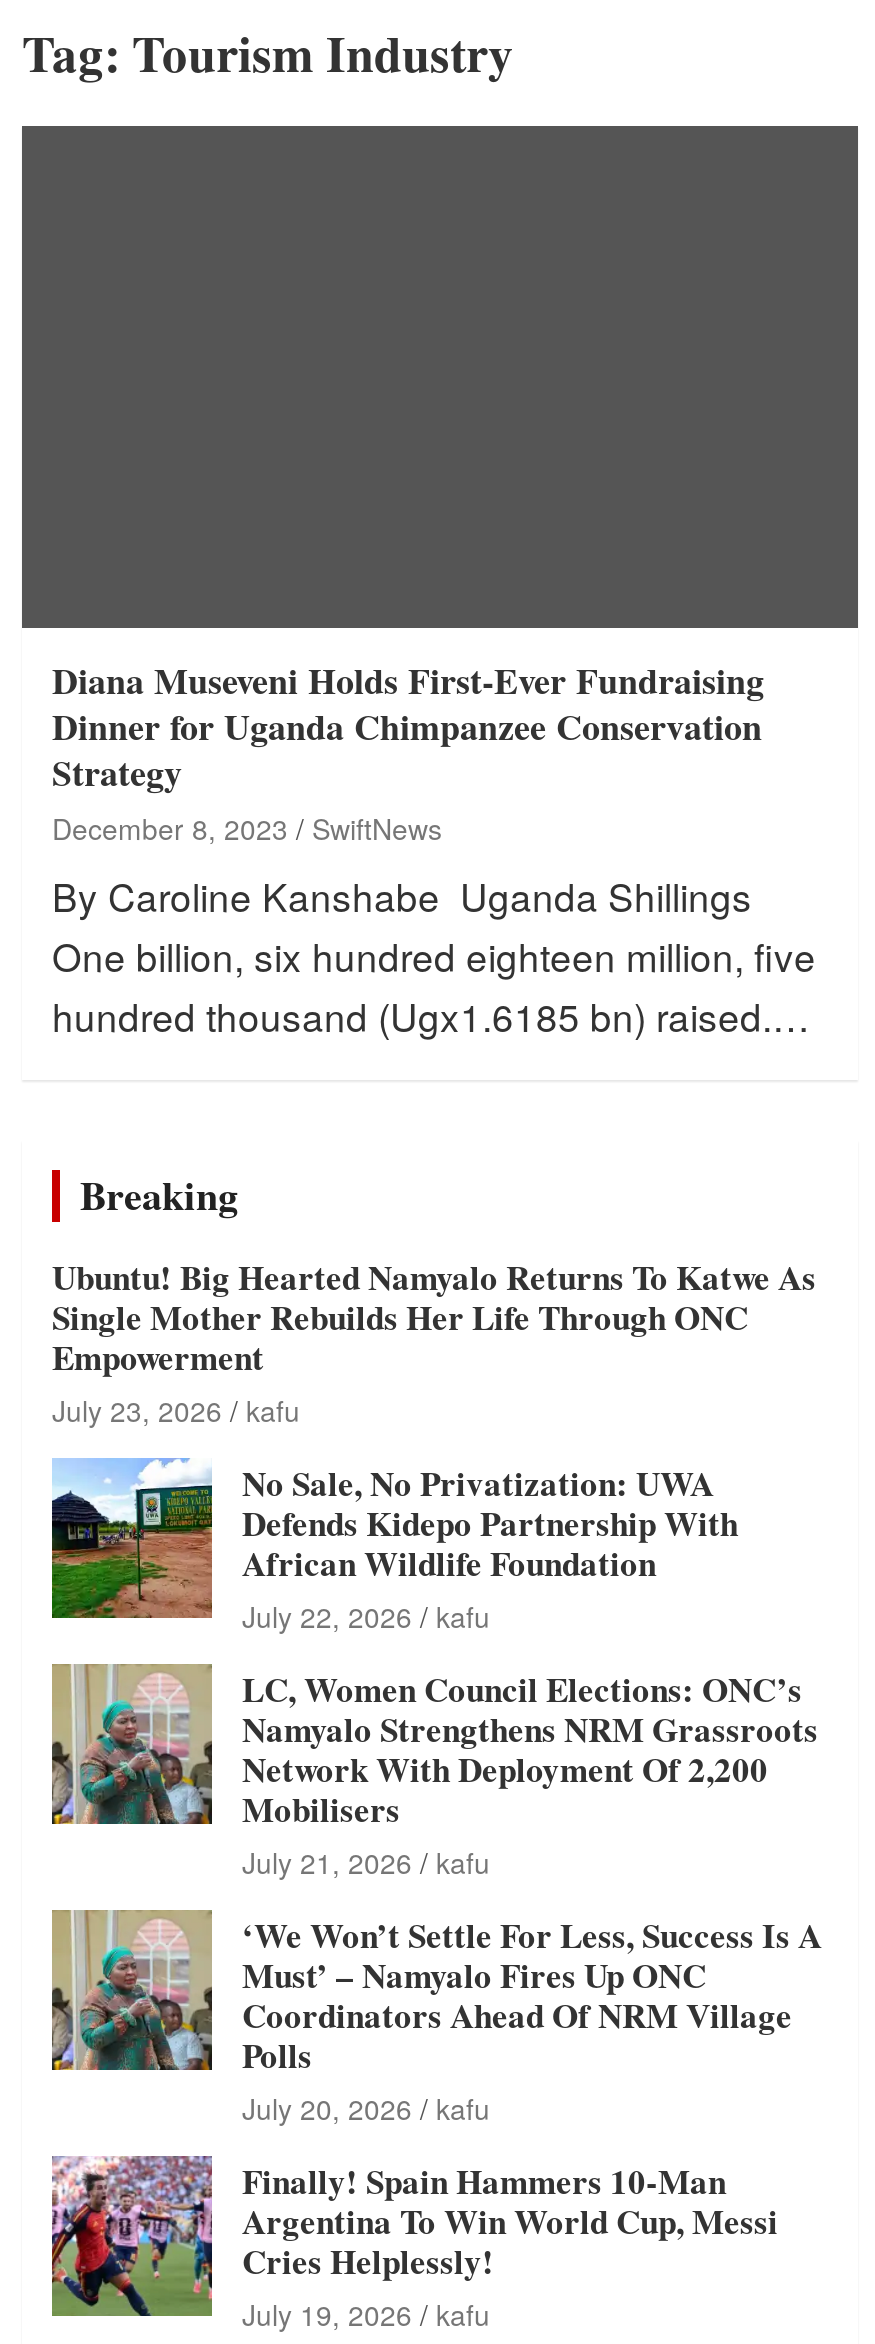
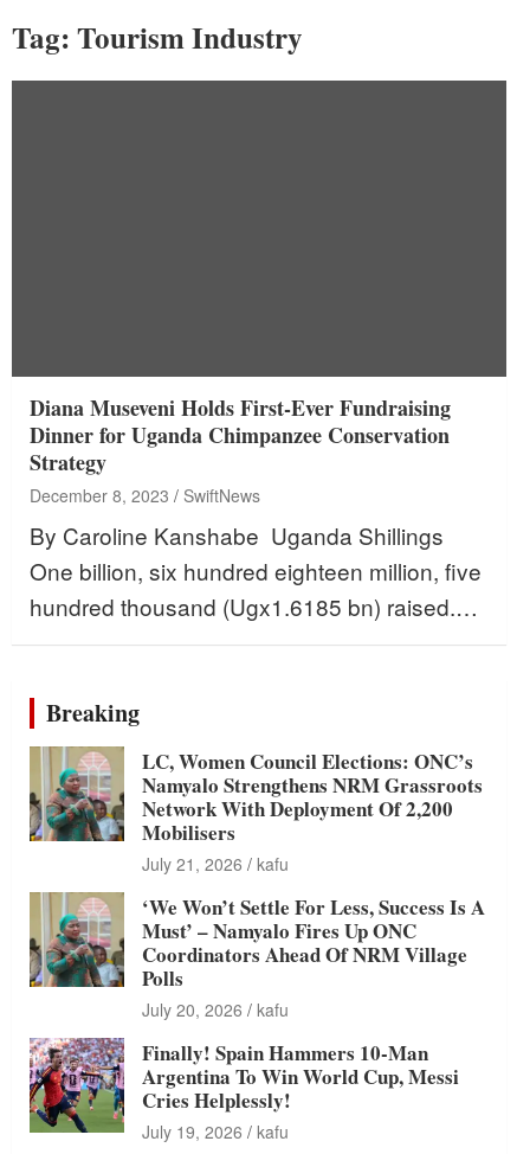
[50,1252,816,1636] [image] | Ubuntu! Big Hearted Namyalo Returns To Katwe As | Single Mother Rebuilds Her Life Through ONC | Empowerment | July 23, 2026 kafu | No Sale, No Privatization: UWA | Defends Kidepo Partnership With | African Wildlife Foundation | July 22, 2026 kafu -> none

